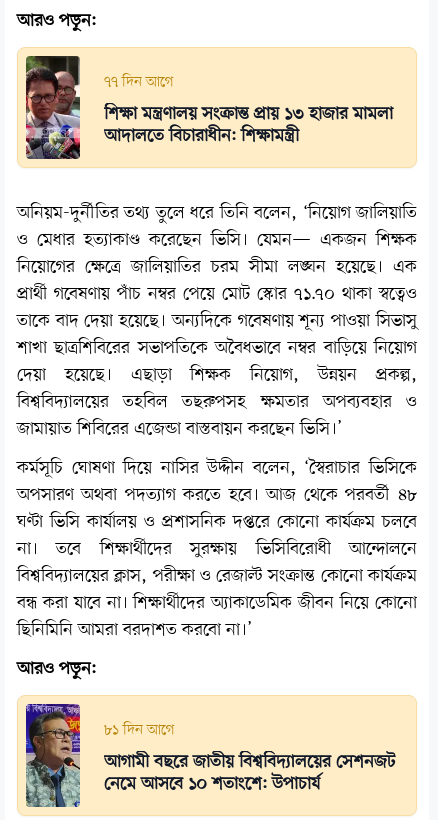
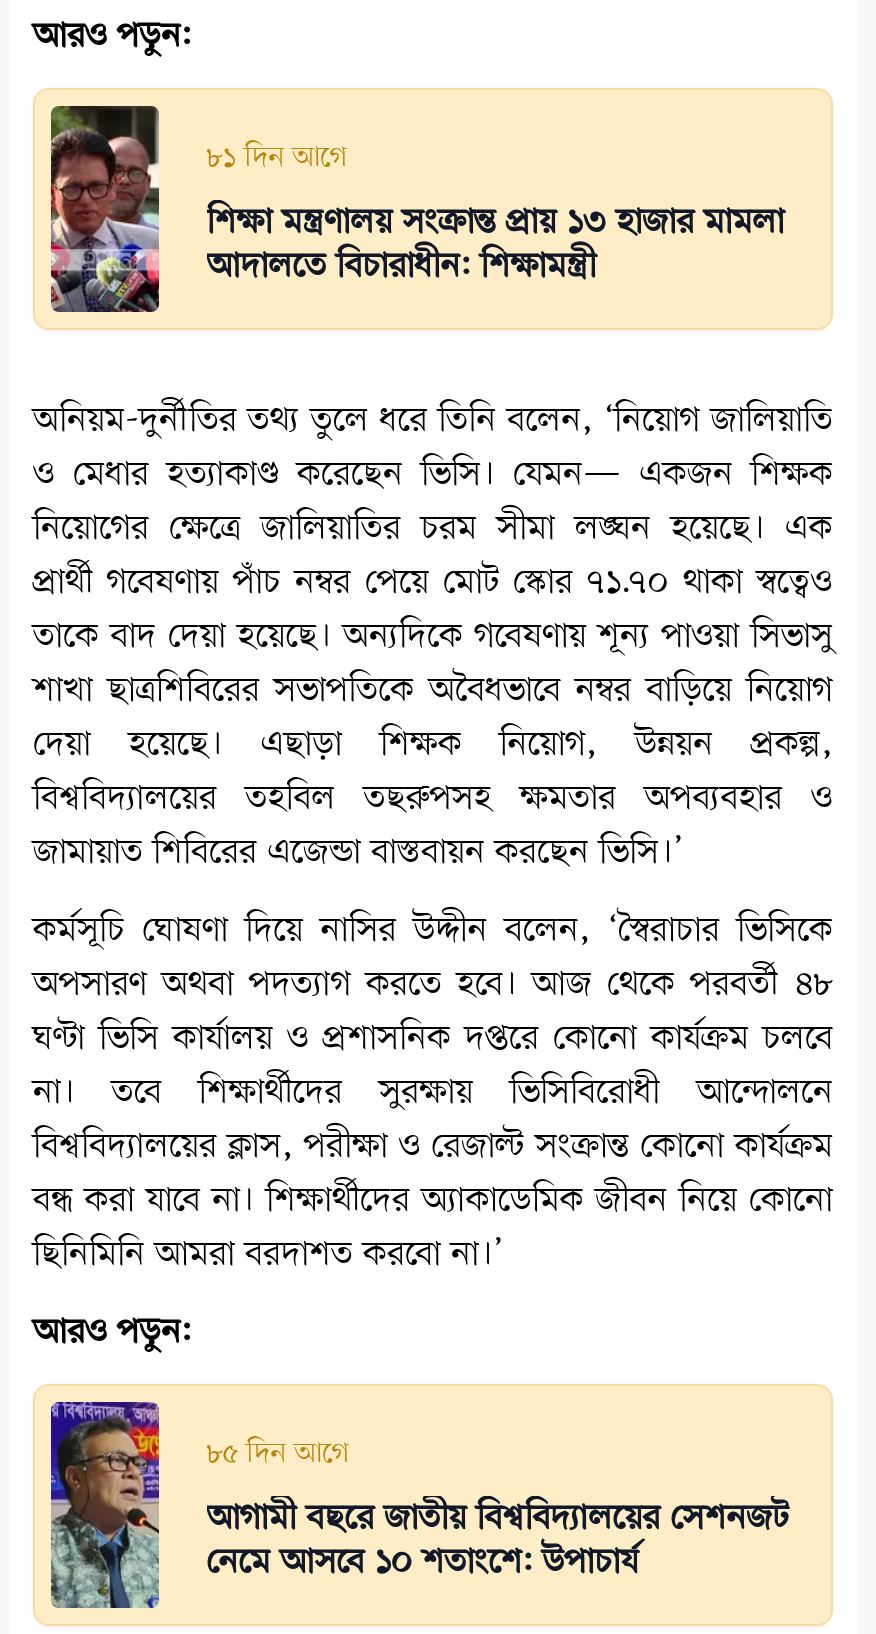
[104,72,174,92] ৭৭ দিন আগে -> [206,138,348,178] ৮১ দিন আগে
[104,720,175,740] ৮১ দিন আগে -> [206,1434,350,1474] ৮৫ দিন আগে

